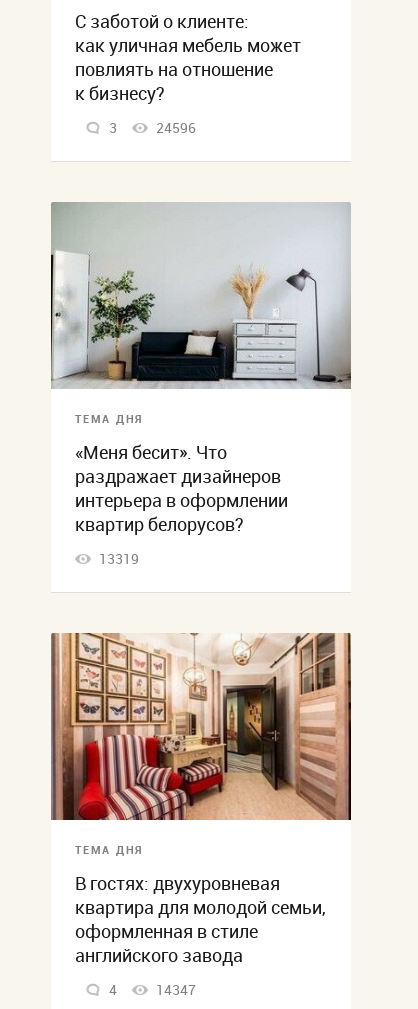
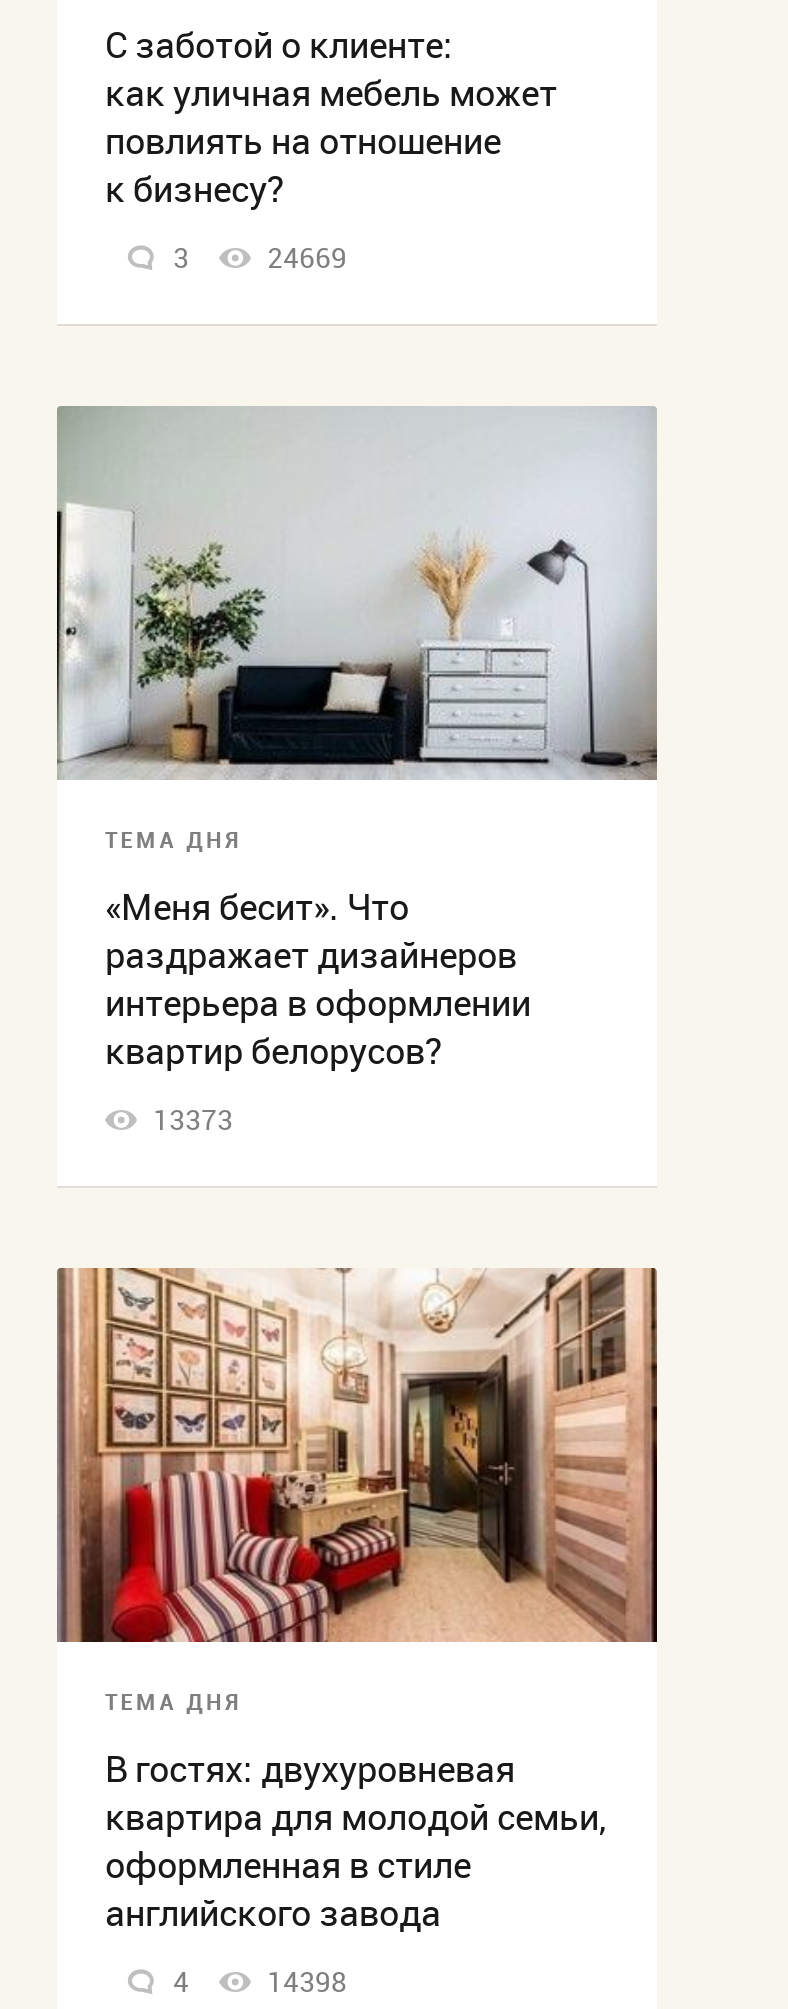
[156,120,196,136] 24596 -> [267,242,347,274] 24669
[99,551,139,567] 13319 -> [153,1104,233,1136] 13373
[156,982,196,998] 14347 -> [267,1966,347,1998] 14398

